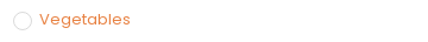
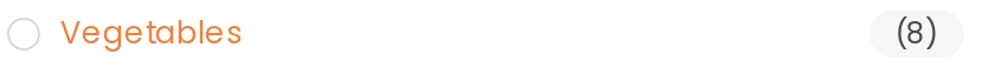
none -> [895,13,937,53] (8)

